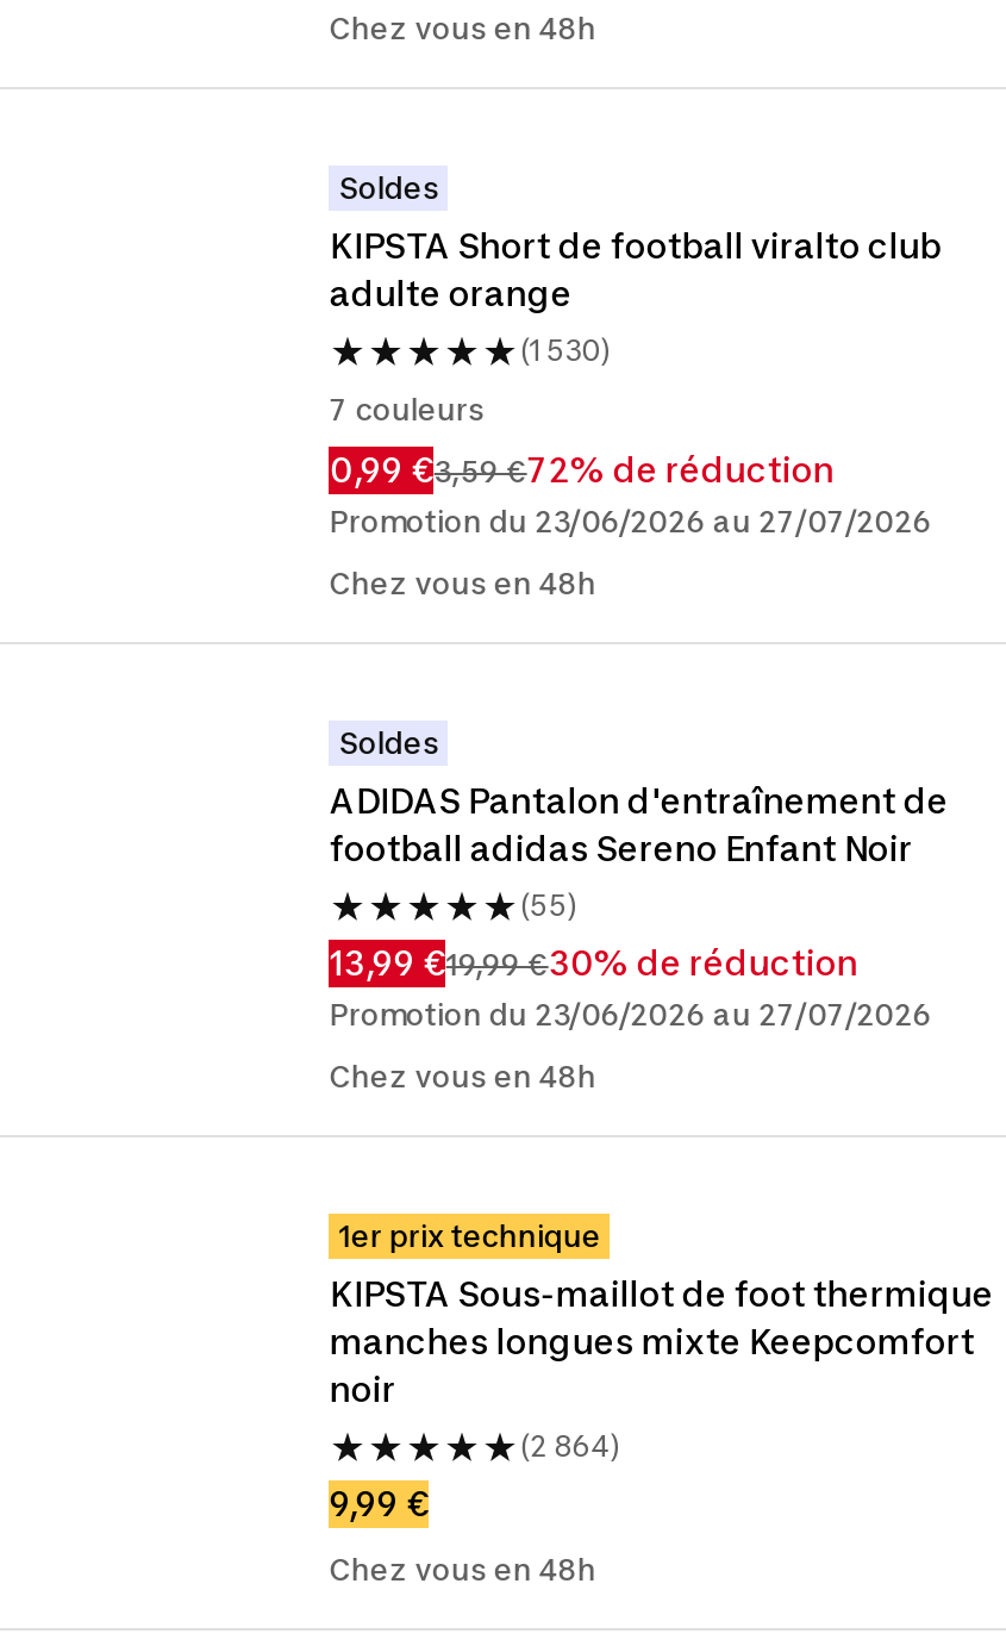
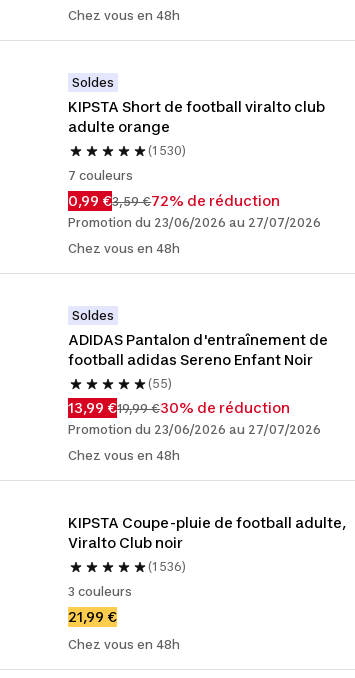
[339,1218,601,1254] 1er prix technique -> [68,514,346,551] KIPSTA Coupe-pluie de football adulte, | Viralto Club noir
[329,1273,994,1409] KIPSTA Sous-maillot de foot thermique | manches longues mixte Keepcomfort | noir -> [148,559,186,574] (1 536)
[520,1428,620,1464] (2 864) -> [68,584,132,599] 3 couleurs
[329,1483,429,1523] 9,99 € -> [68,608,117,625] 21,99 €

